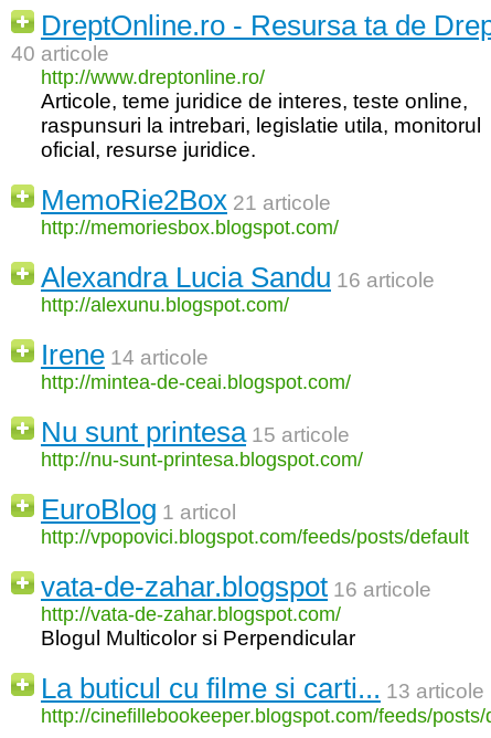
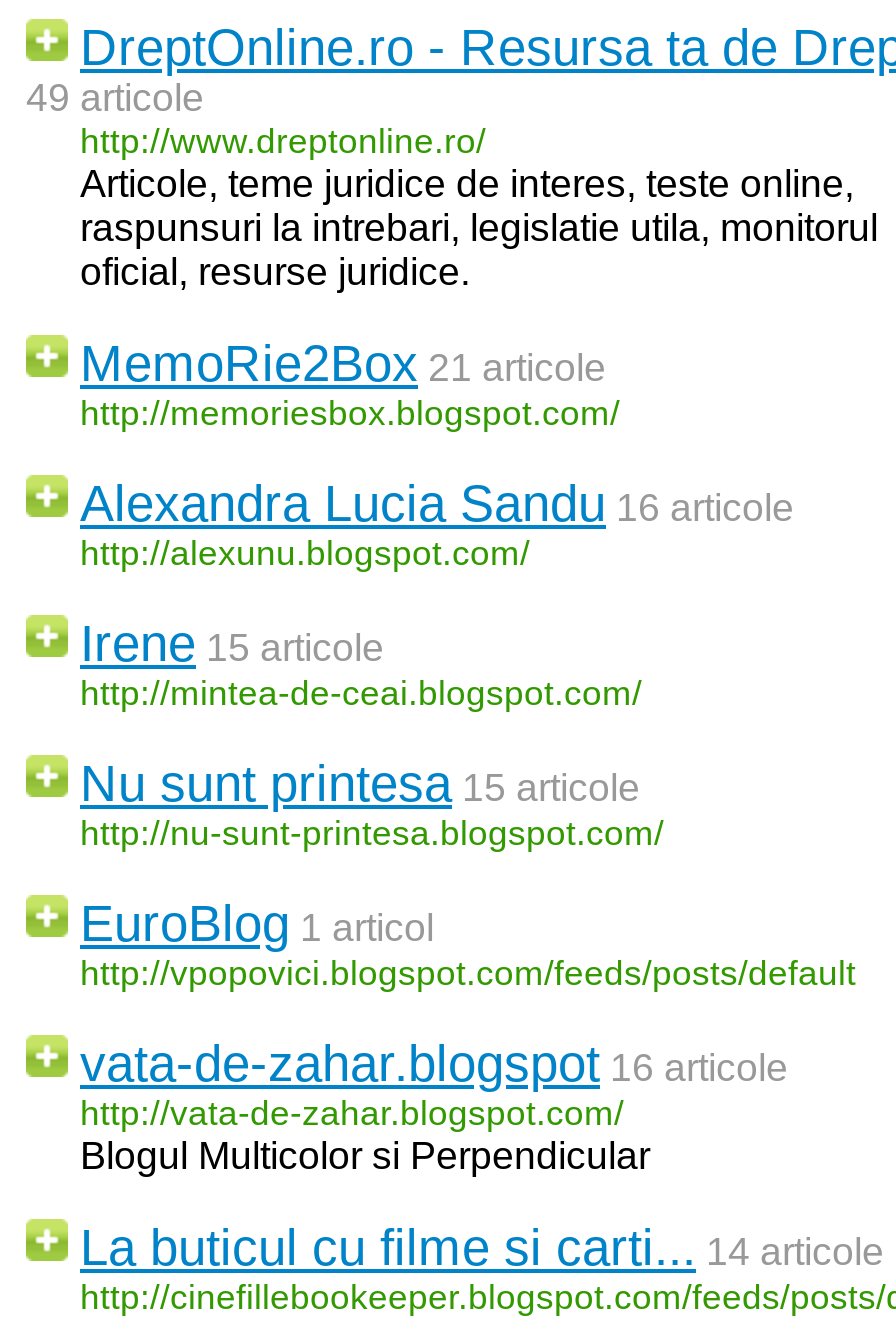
[11,42,109,65] 40 articole -> [26,77,204,119] 49 articole
[41,339,209,370] Irene 14 articole -> [80,615,384,671] Irene 15 articole
[41,673,484,704] La buticul cu filme si carti... 13 articole -> [80,1219,884,1275] La buticul cu filme si carti... 14 articole

